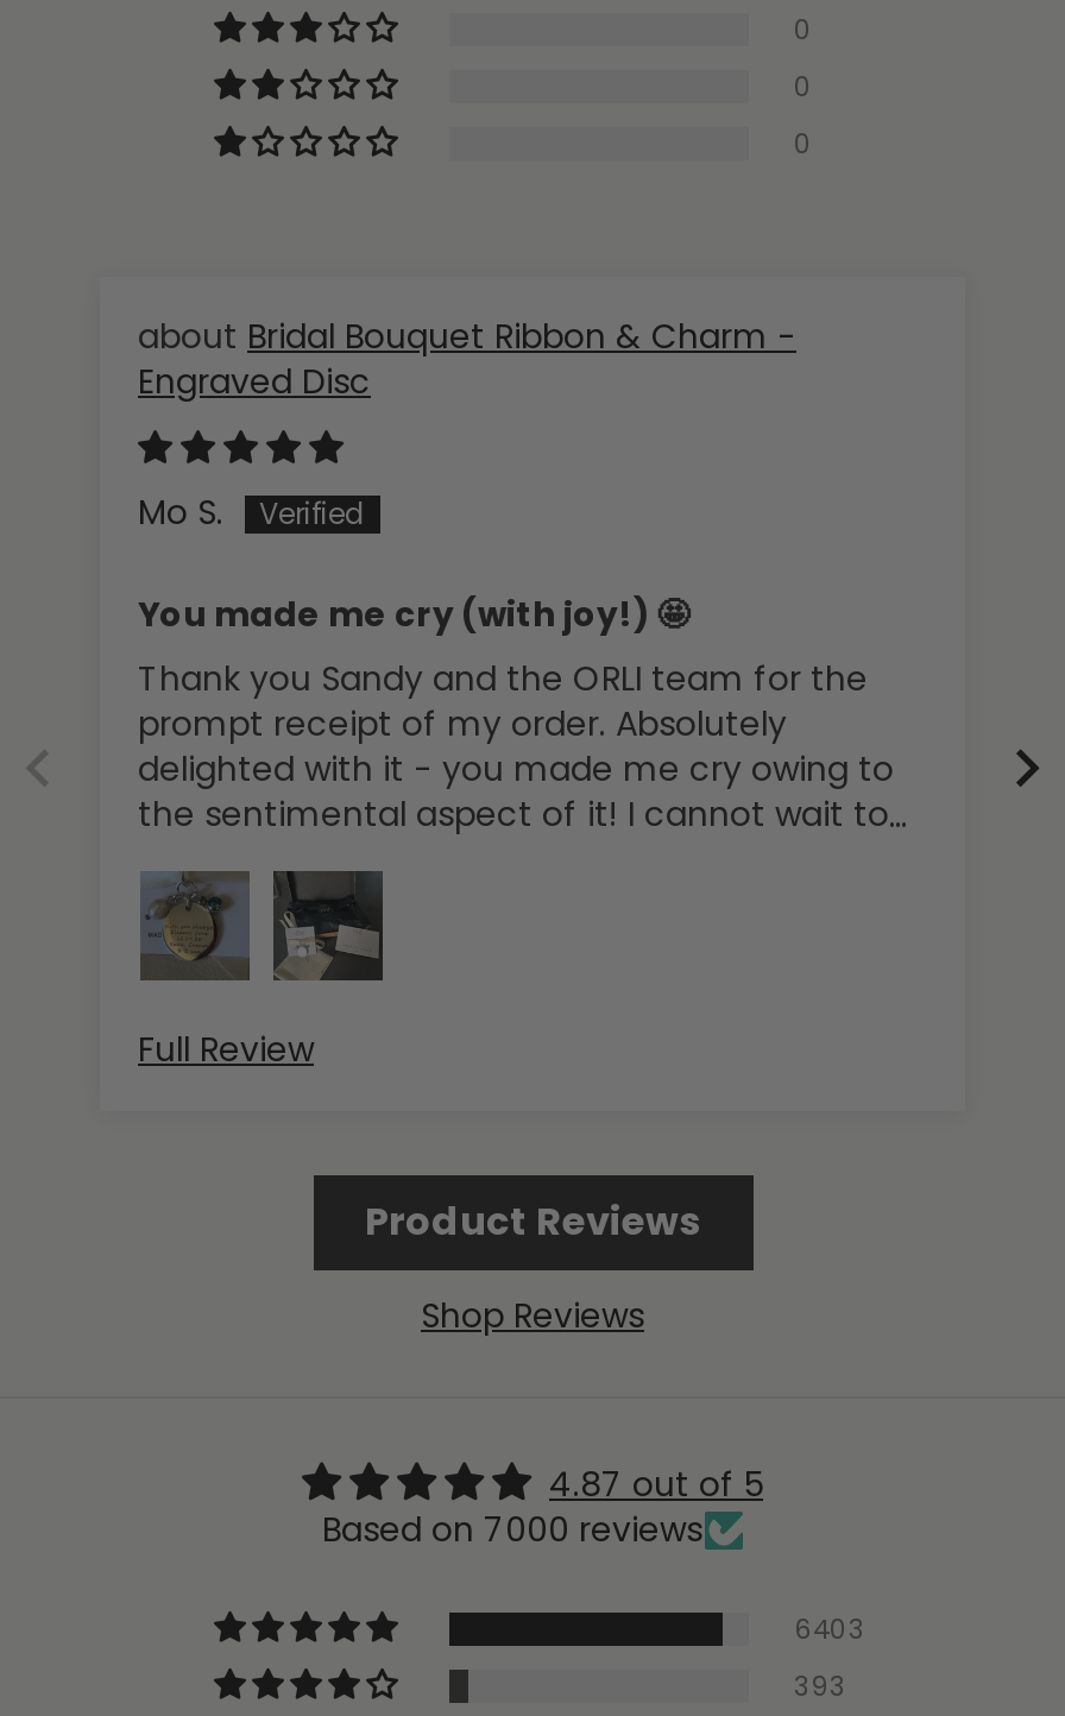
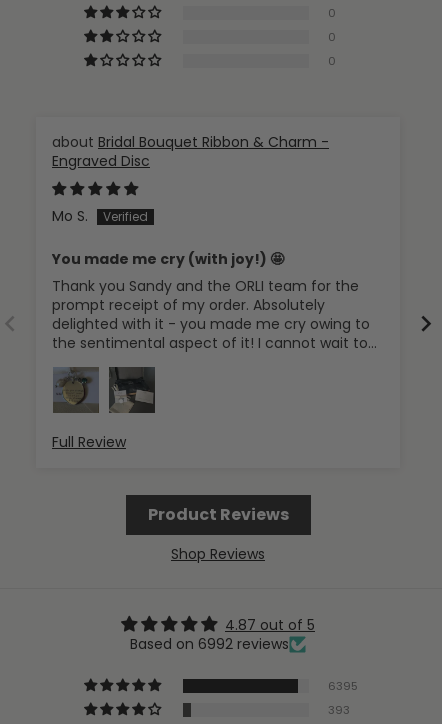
[322,1505,702,1553] Based on 7000 reviews -> [130,634,289,654] Based on 6992 reviews
[794,1610,865,1648] 6403 -> [328,678,358,694] 6395

